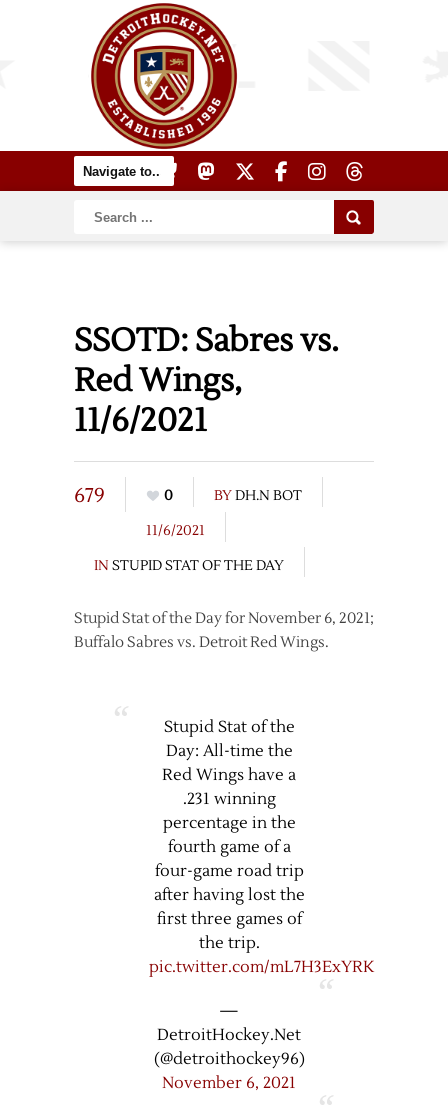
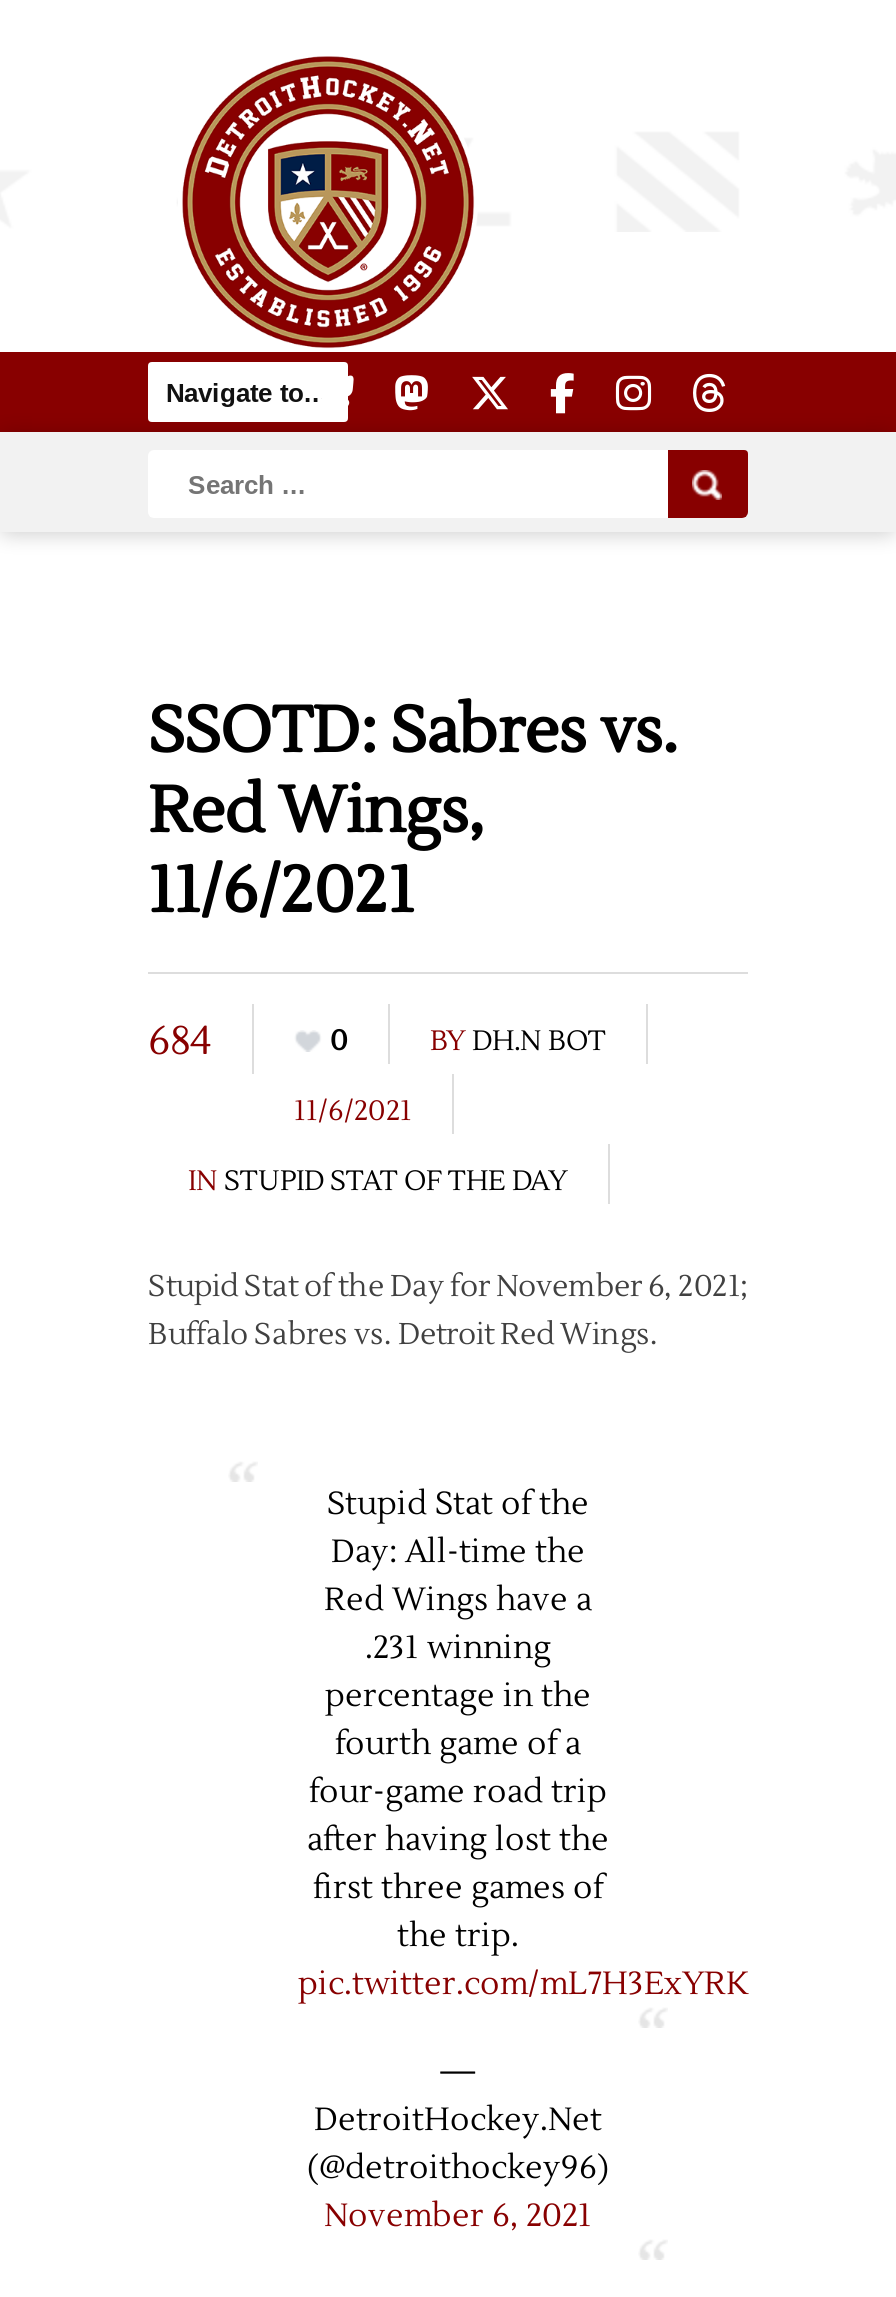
[74,483,105,509] 679 -> [148,1016,212,1068] 684

